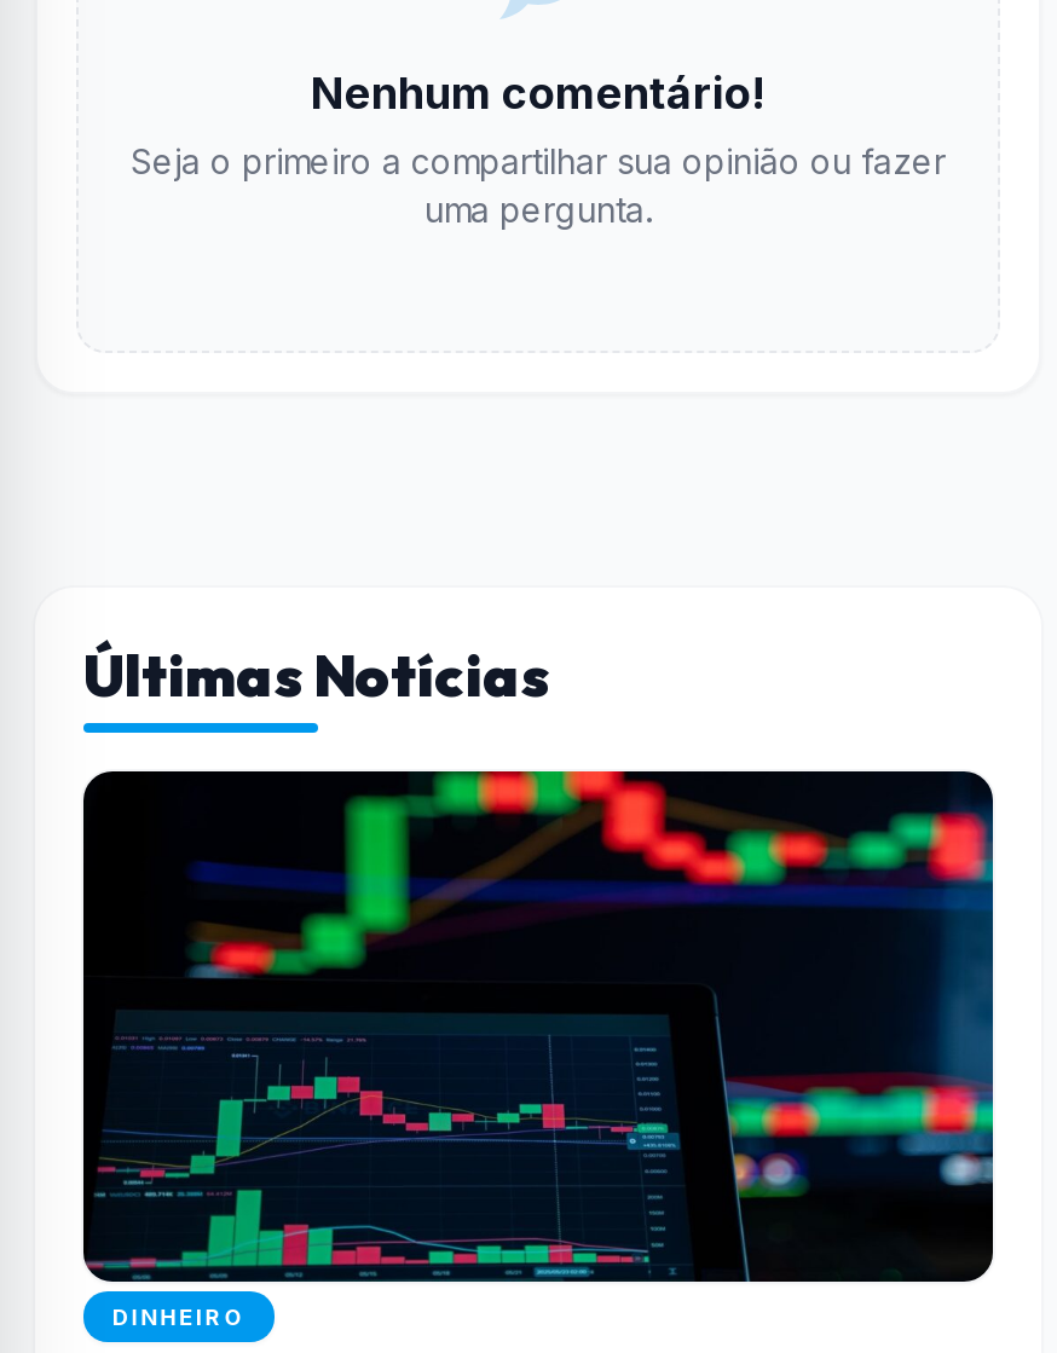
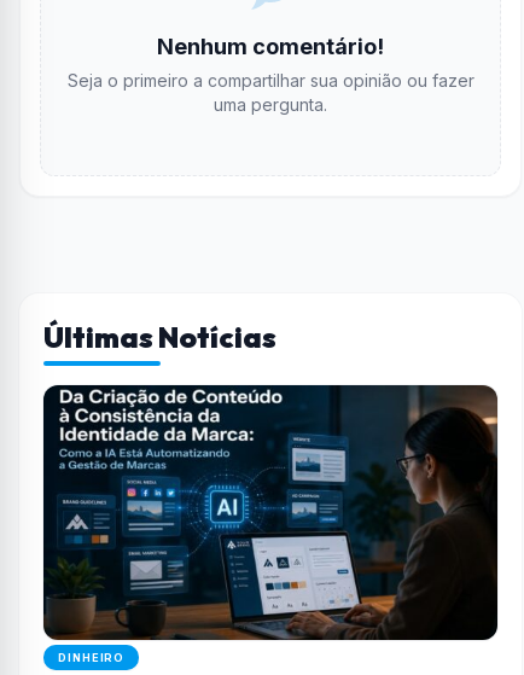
[88,769,995,1291] [image] -> [43,384,499,645] [image]

